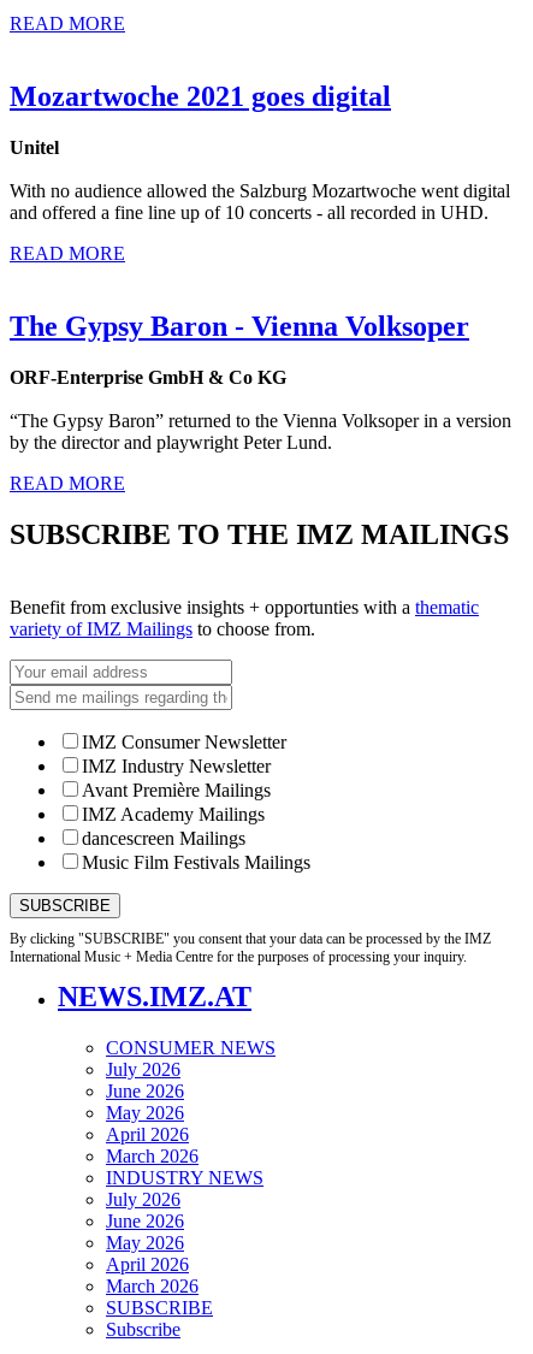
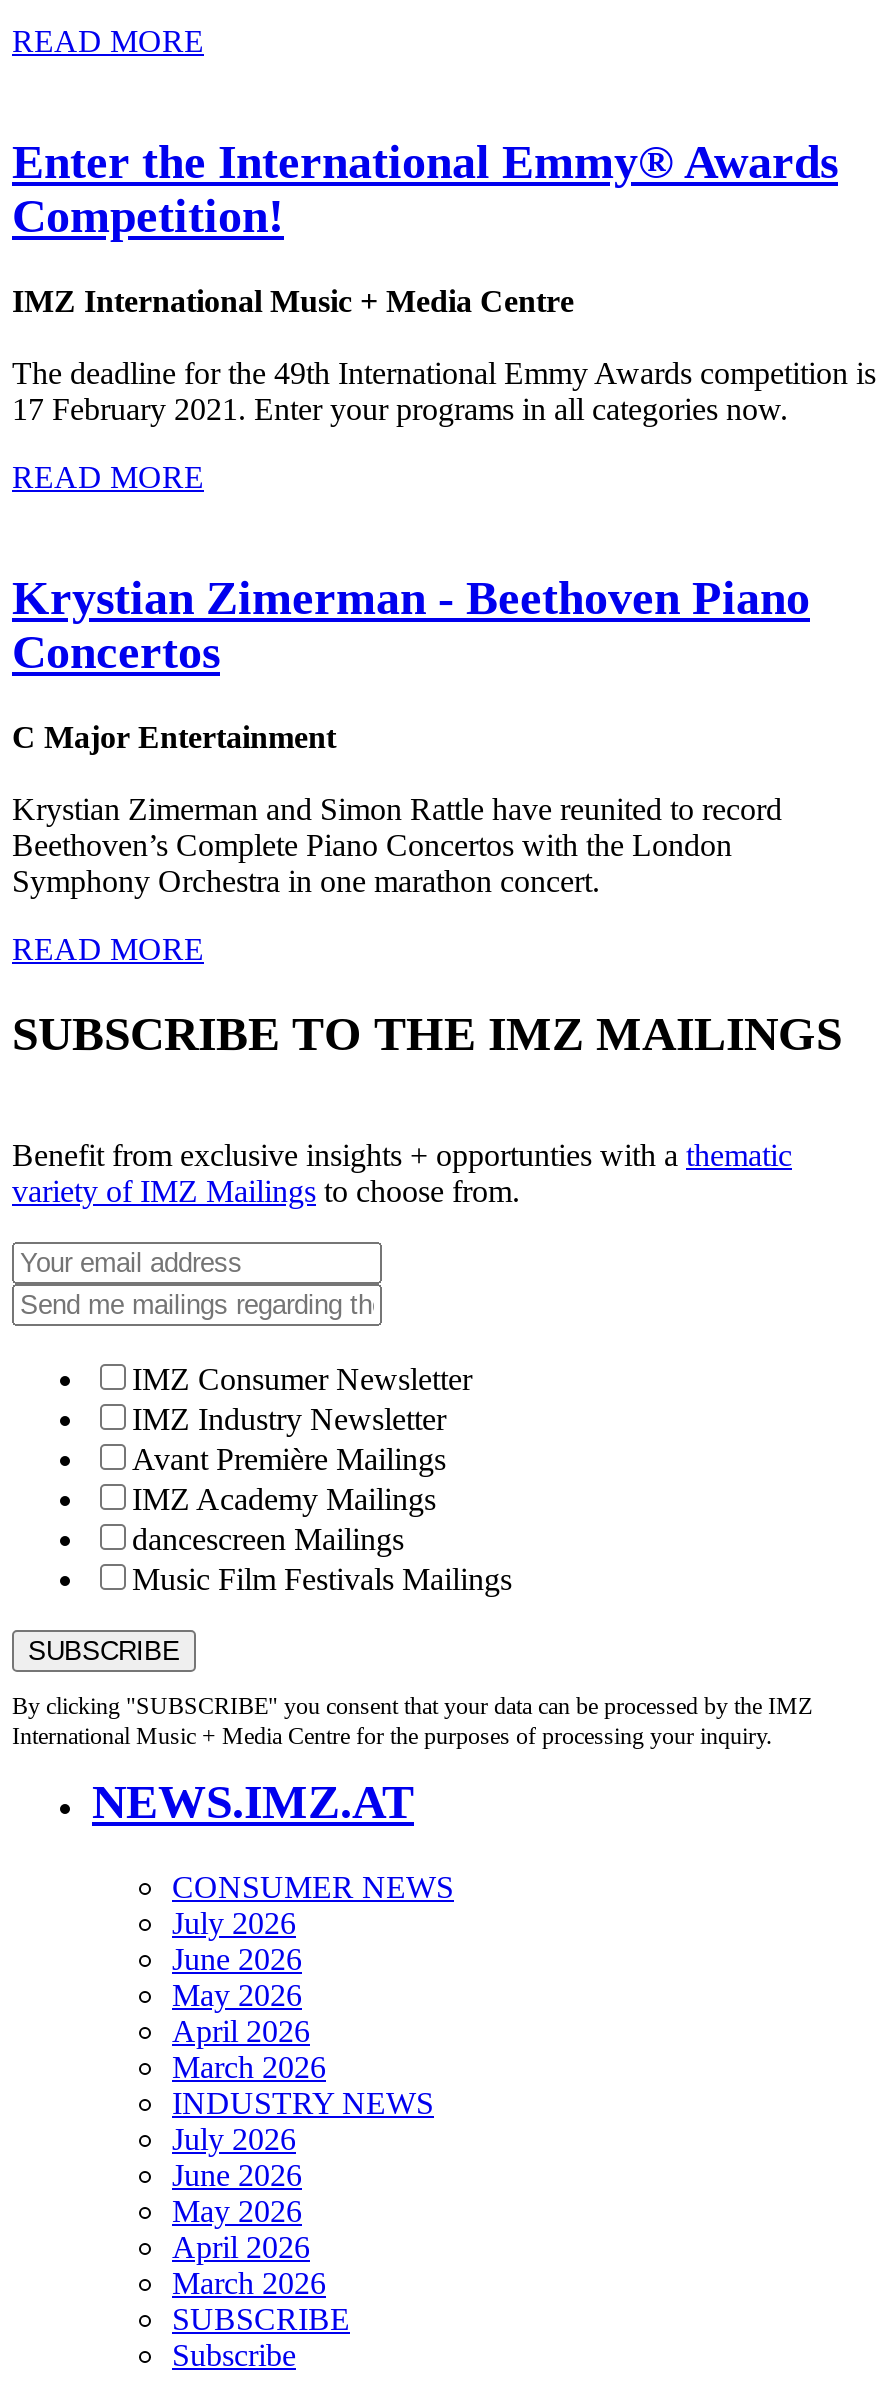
[10,81,391,112] Mozartwoche 2021 goes digital -> [12,136,838,242] Enter the International Emmy® Awards | Competition!
[10,137,59,158] Unitel -> [12,284,574,318] IMZ International Music + Media Centre
[10,181,510,223] With no audience allowed the Salzburg Mozartwoche went digital | and offered a fine line up of 10 concerts - all recorded in UHD. -> [12,356,876,426] The deadline for the 49th International Emmy Awards competition is | 17 February 2021. Enter your programs in all categories now.
[10,311,469,342] The Gypsy Baron - Vienna Volksoper -> [12,572,810,678] Krystian Zimerman - Beethoven Piano | Concertos
[10,367,286,387] ORF-Enterprise GmbH & Co KG -> [12,720,336,754] C Major Entertainment
[10,410,511,452] “The Gypsy Baron” returned to the Vienna Volksoper in a version | by the director and playwright Peter Lund. -> [12,792,782,898] Krystian Zimerman and Simon Rattle have reunited to record | Beethoven’s Complete Piano Concertos with the London | Symphony Orchestra in one marathon concert.

